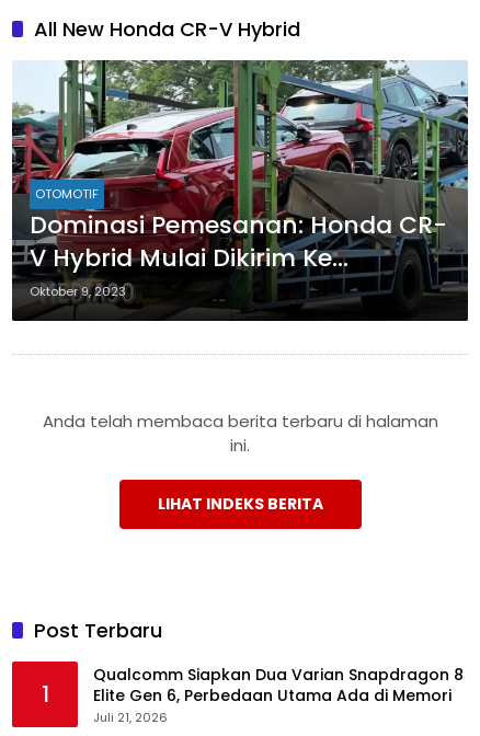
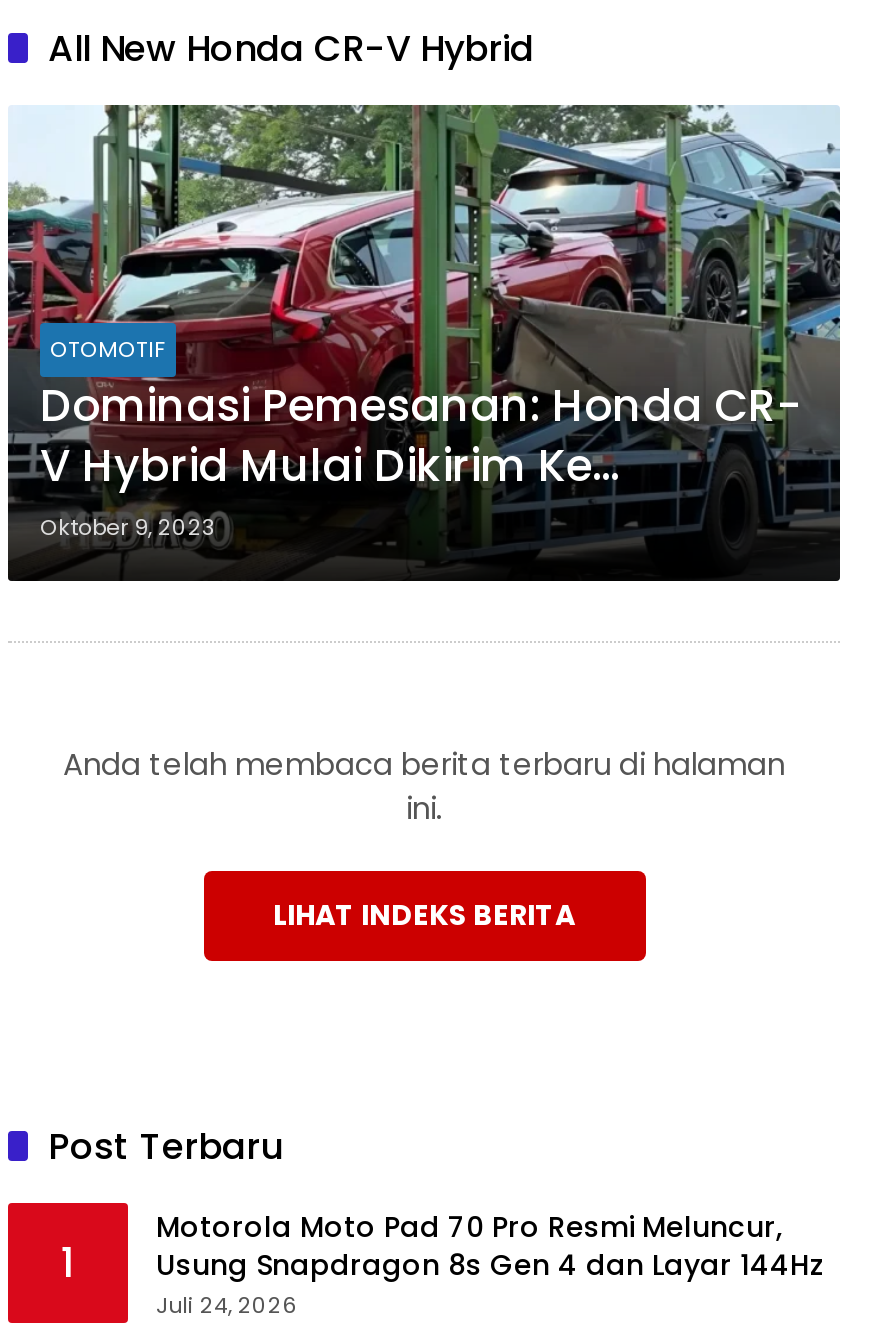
[93,663,464,726] Qualcomm Siapkan Dua Varian Snapdragon 8 | Elite Gen 6, Perbedaan Utama Ada di Memori | Juli 21, 2026 -> [156,1206,824,1320] Motorola Moto Pad 70 Pro Resmi Meluncur, | Usung Snapdragon 8s Gen 4 dan Layar 144Hz | Juli 24, 2026

